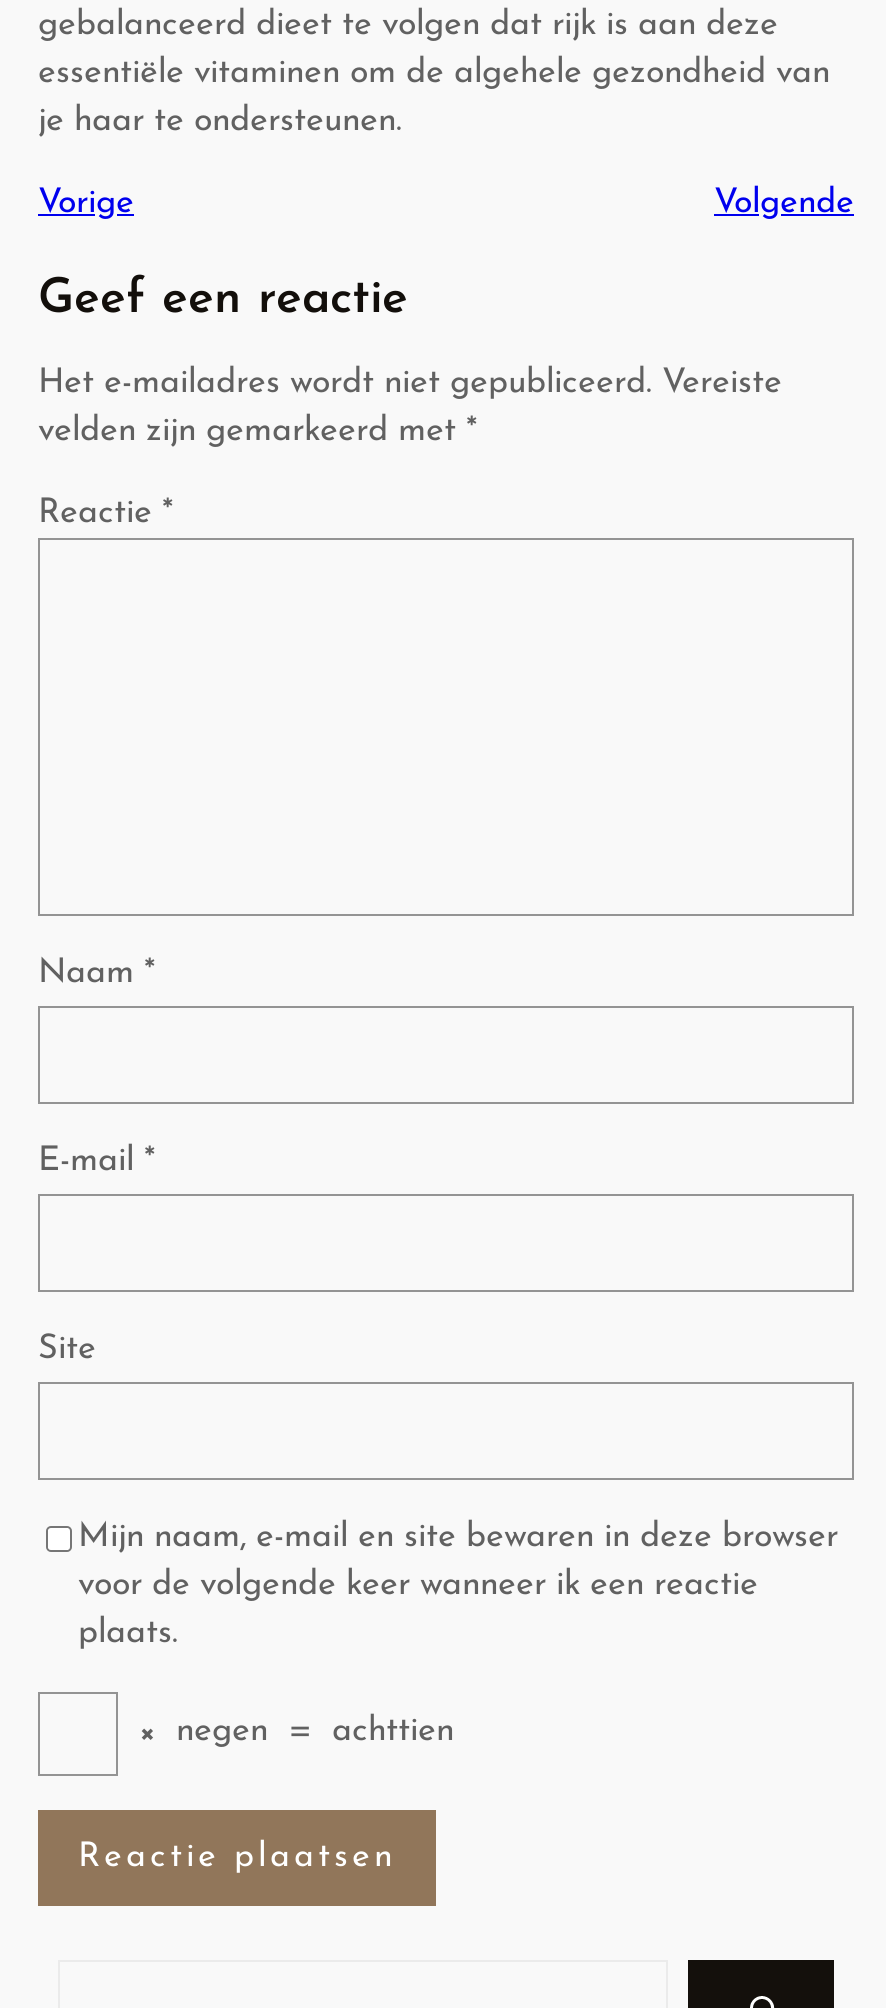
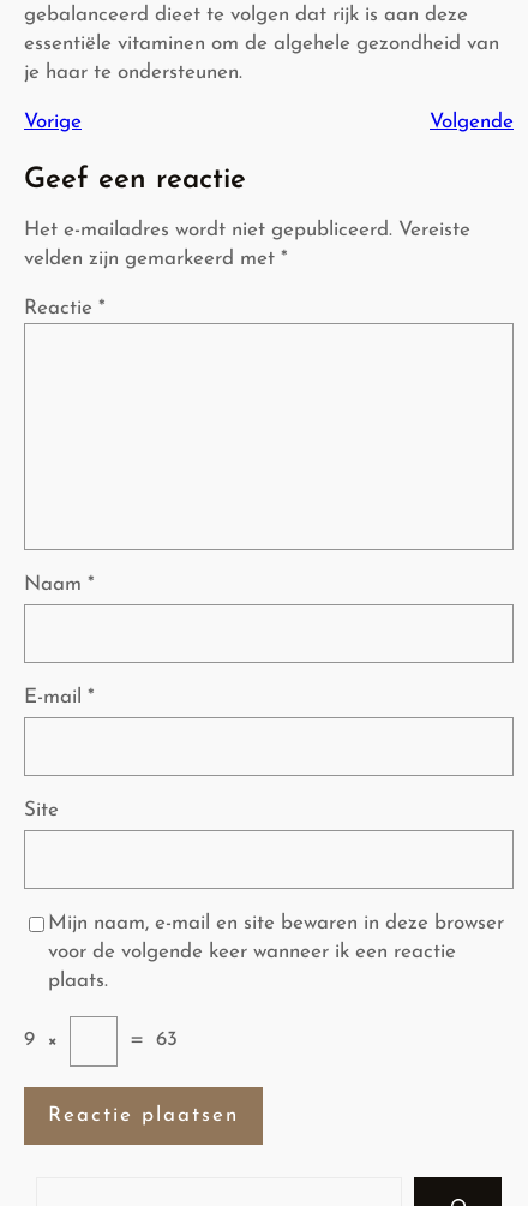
[128,1714,454,1748] × negen = achttien -> [24,1029,178,1050] 9 × | = 63

